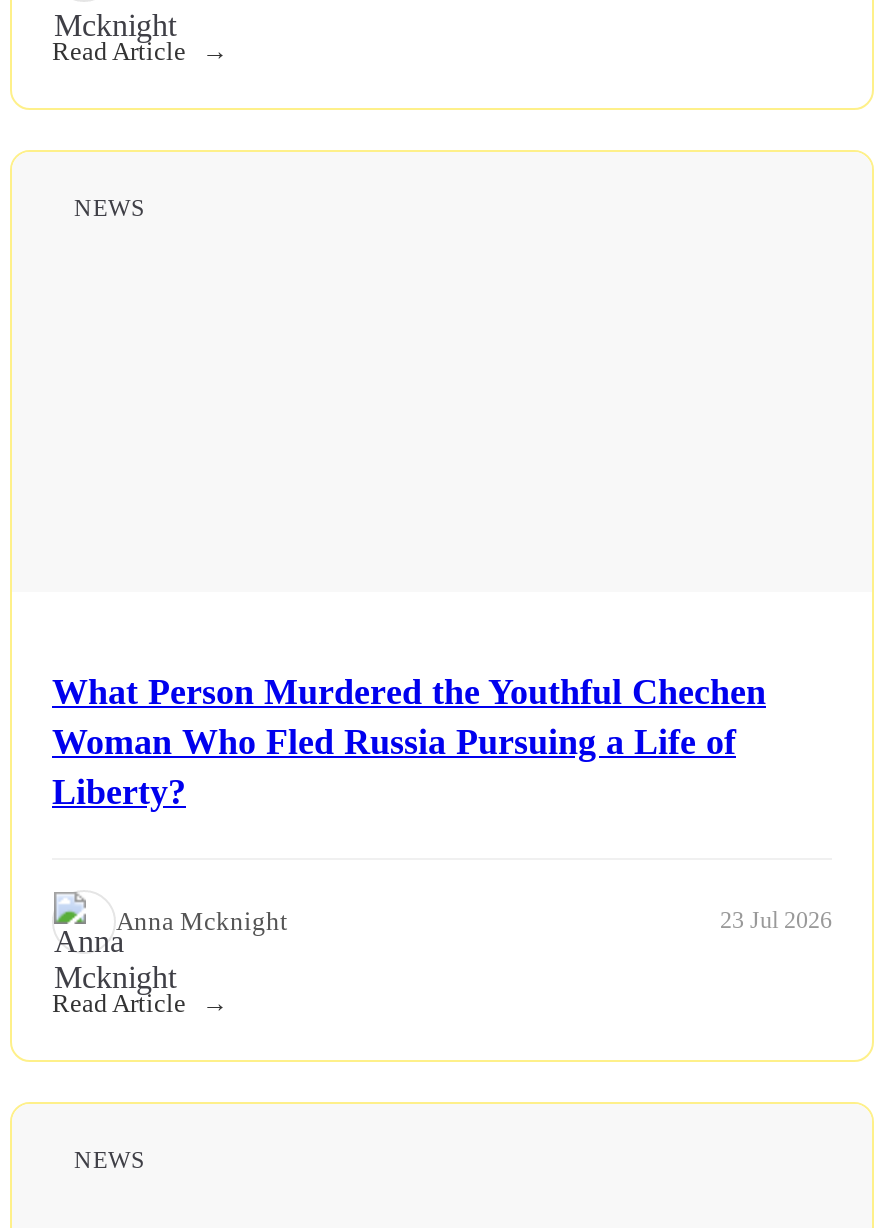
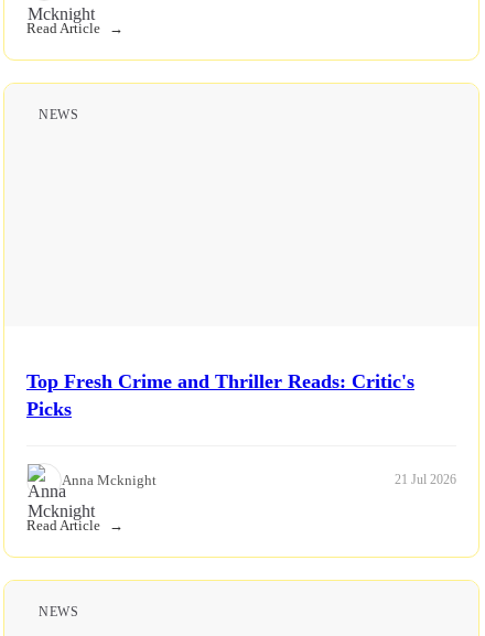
[52,671,766,811] What Person Murdered the Youthful Chechen | Woman Who Fled Russia Pursuing a Life of | Liberty? -> [26,370,414,420] Top Fresh Crime and Thriller Reads: Critic's | Picks
[720,906,832,934] 23 Jul 2026 -> [395,472,456,487] 21 Jul 2026

